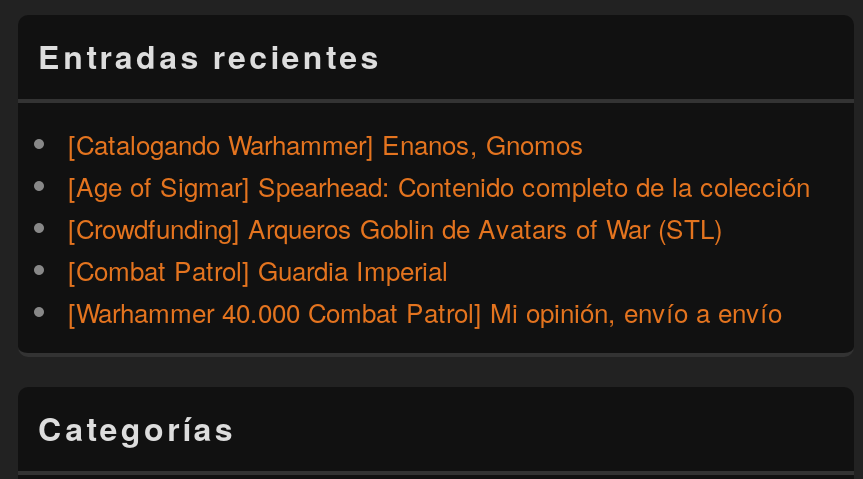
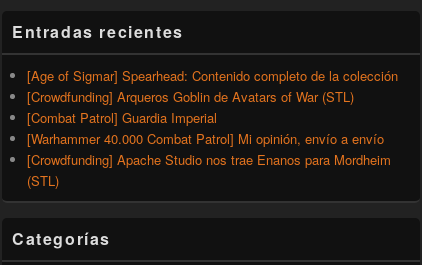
[68,124,584,162] [Catalogando Warhammer] Enanos, Gnomos -> none
moved [68,166,810,330] -> [27,65,398,147]: [Age of Sigmar] Spearhead: Contenido completo de la colección | [Crowdfunding] Arqueros Goblin de Avatars of War (STL) | [Combat Patrol] Guardia Imperial | [Warhammer 40.000 Combat Patrol] Mi opinión, envío a envío
none -> [27,149,391,189] [Crowdfunding] Apache Studio nos trae Enanos para Mordheim | (STL)

